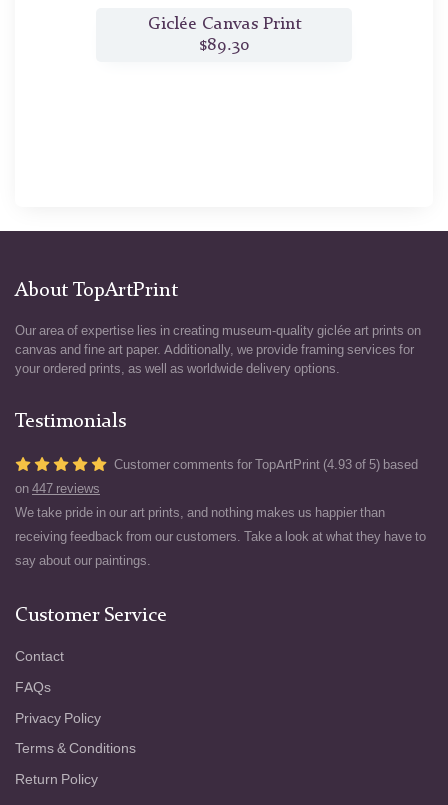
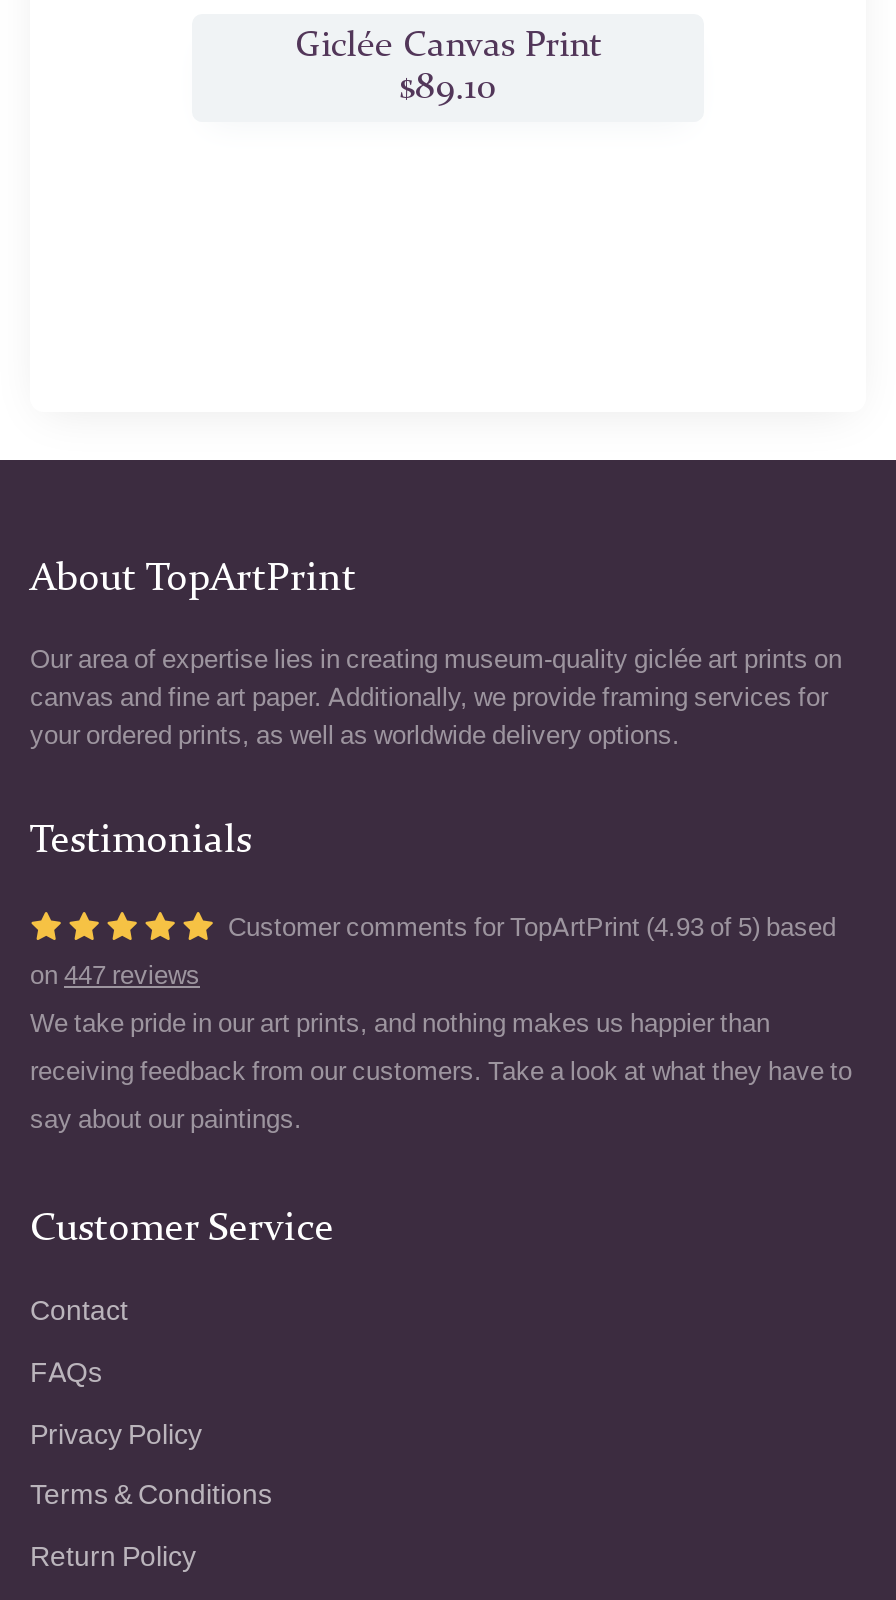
[198,36,249,54] $89.30 -> [399,71,497,107] $89.10

